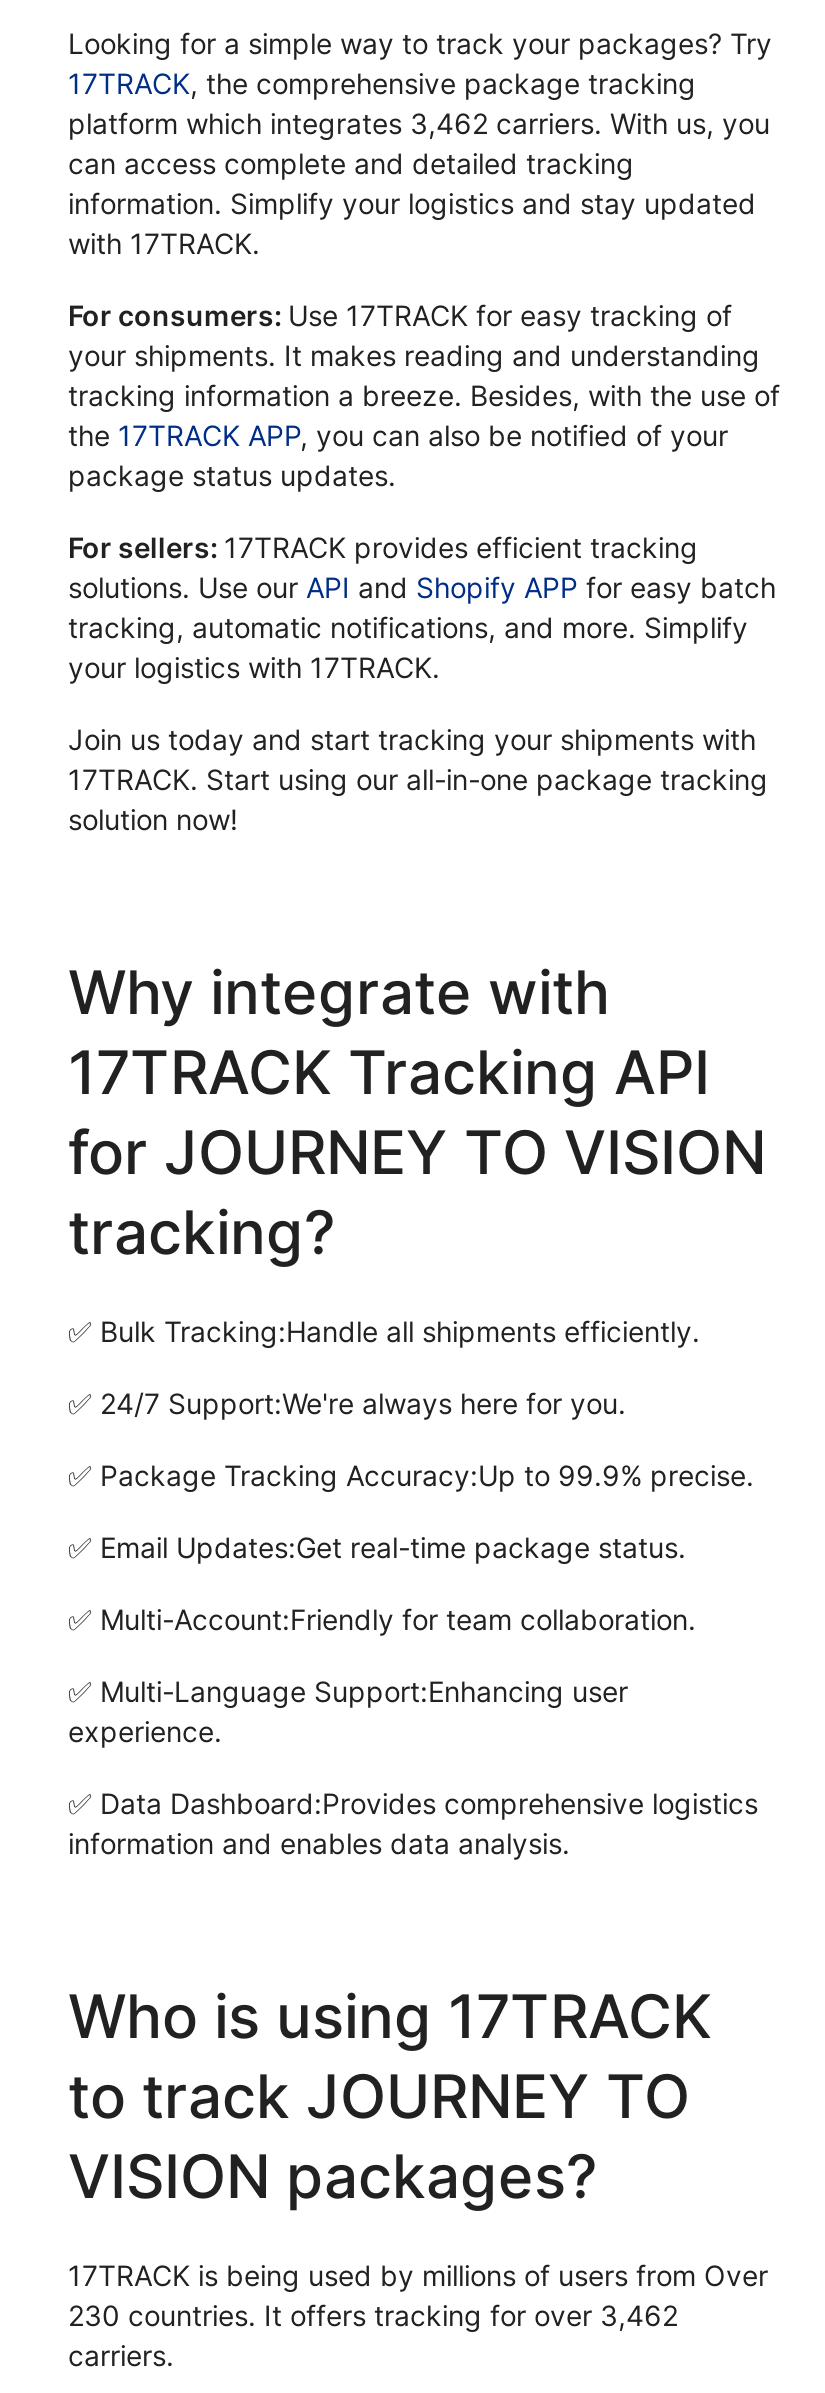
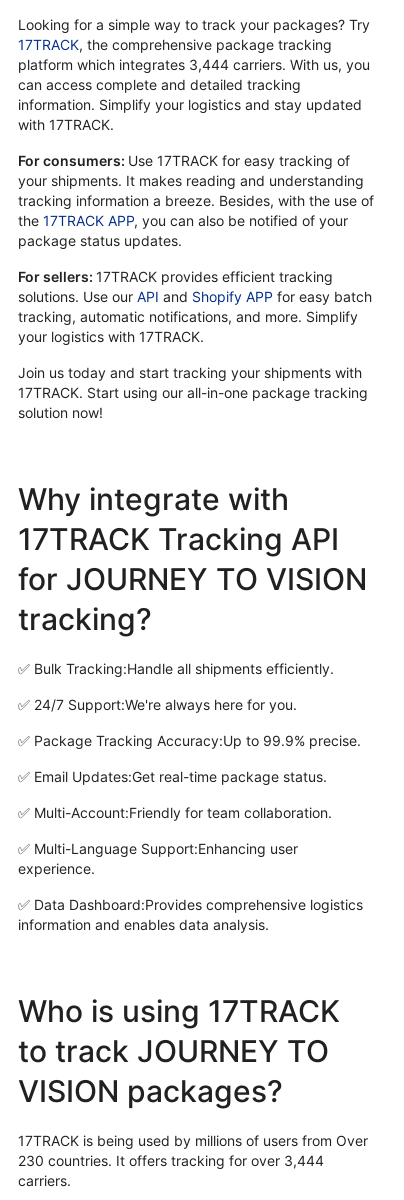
[68,107,770,141] platform which integrates 3,462 carriers. With us, you -> [18,56,370,73] platform which integrates 3,444 carriers. With us, you
[68,2299,678,2333] 230 countries. It offers tracking for over 3,462 -> [18,1152,324,1169] 230 countries. It offers tracking for over 3,444

